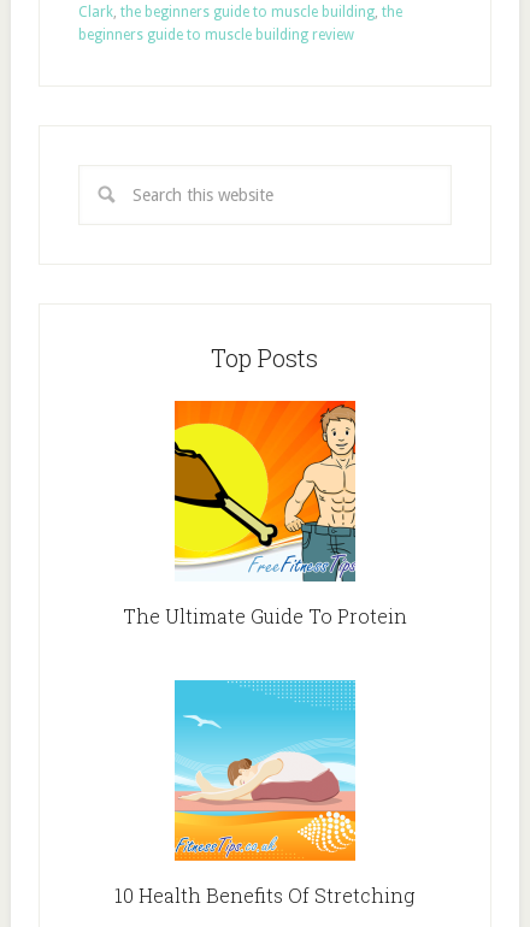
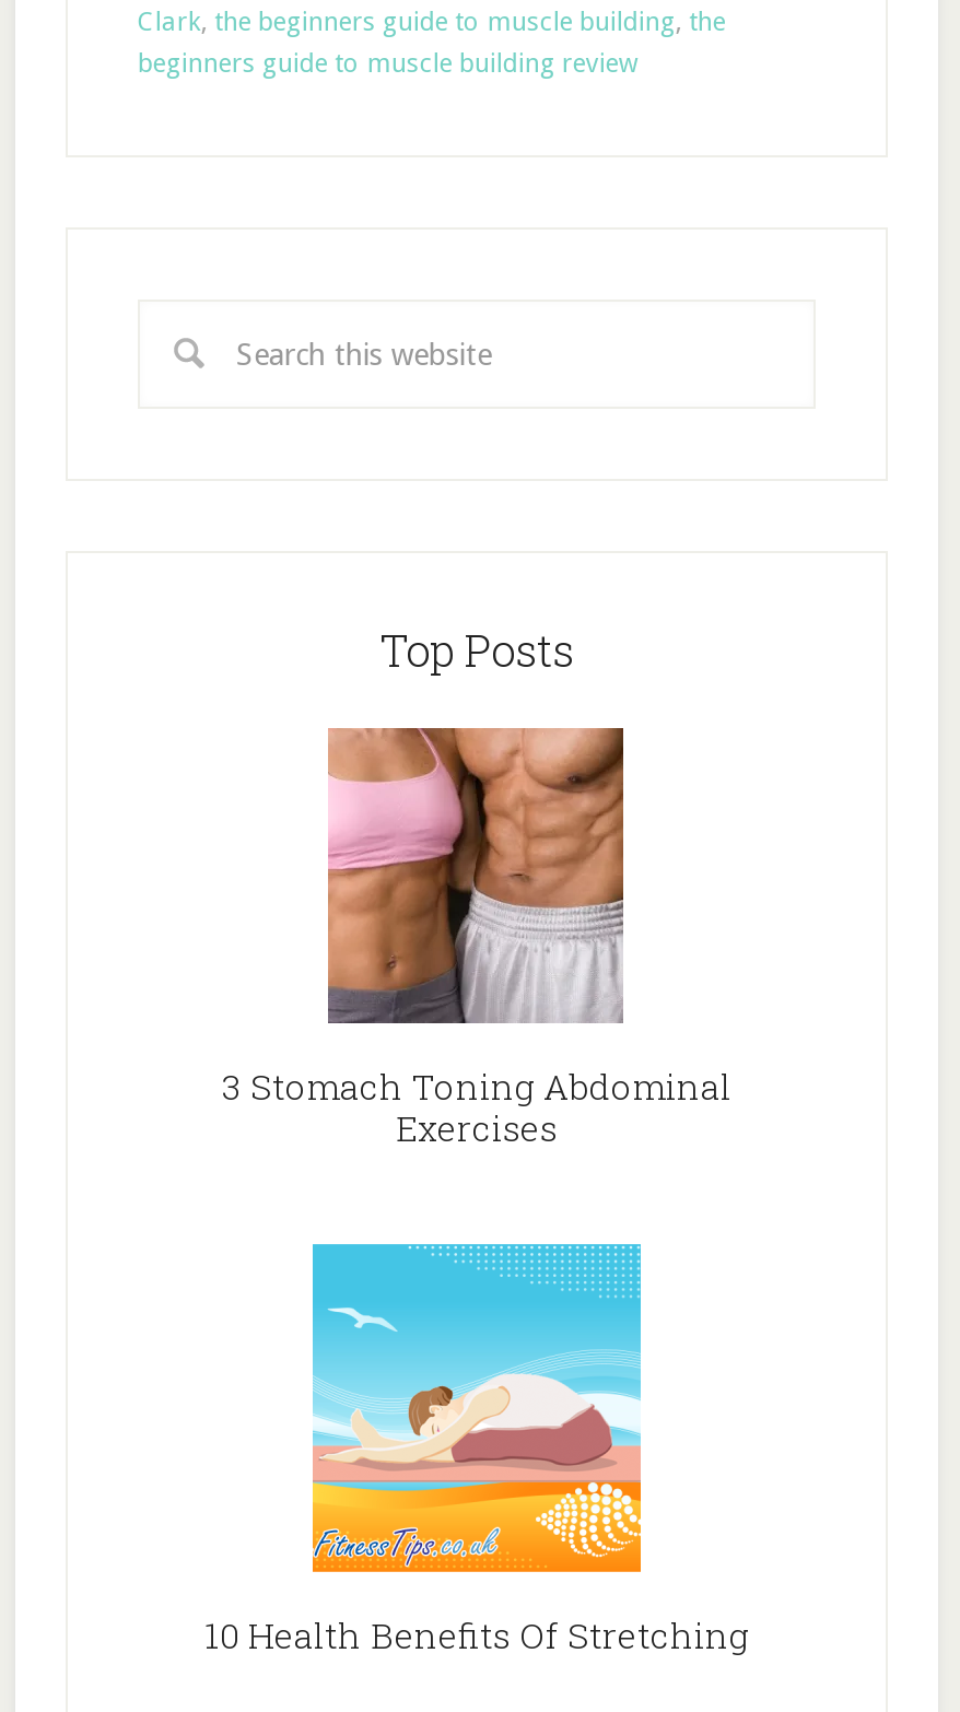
[123,400,407,628] [image] | The Ultimate Guide To Protein -> [222,726,731,1150] [image] | 3 Stomach Toning Abdominal | Exercises

